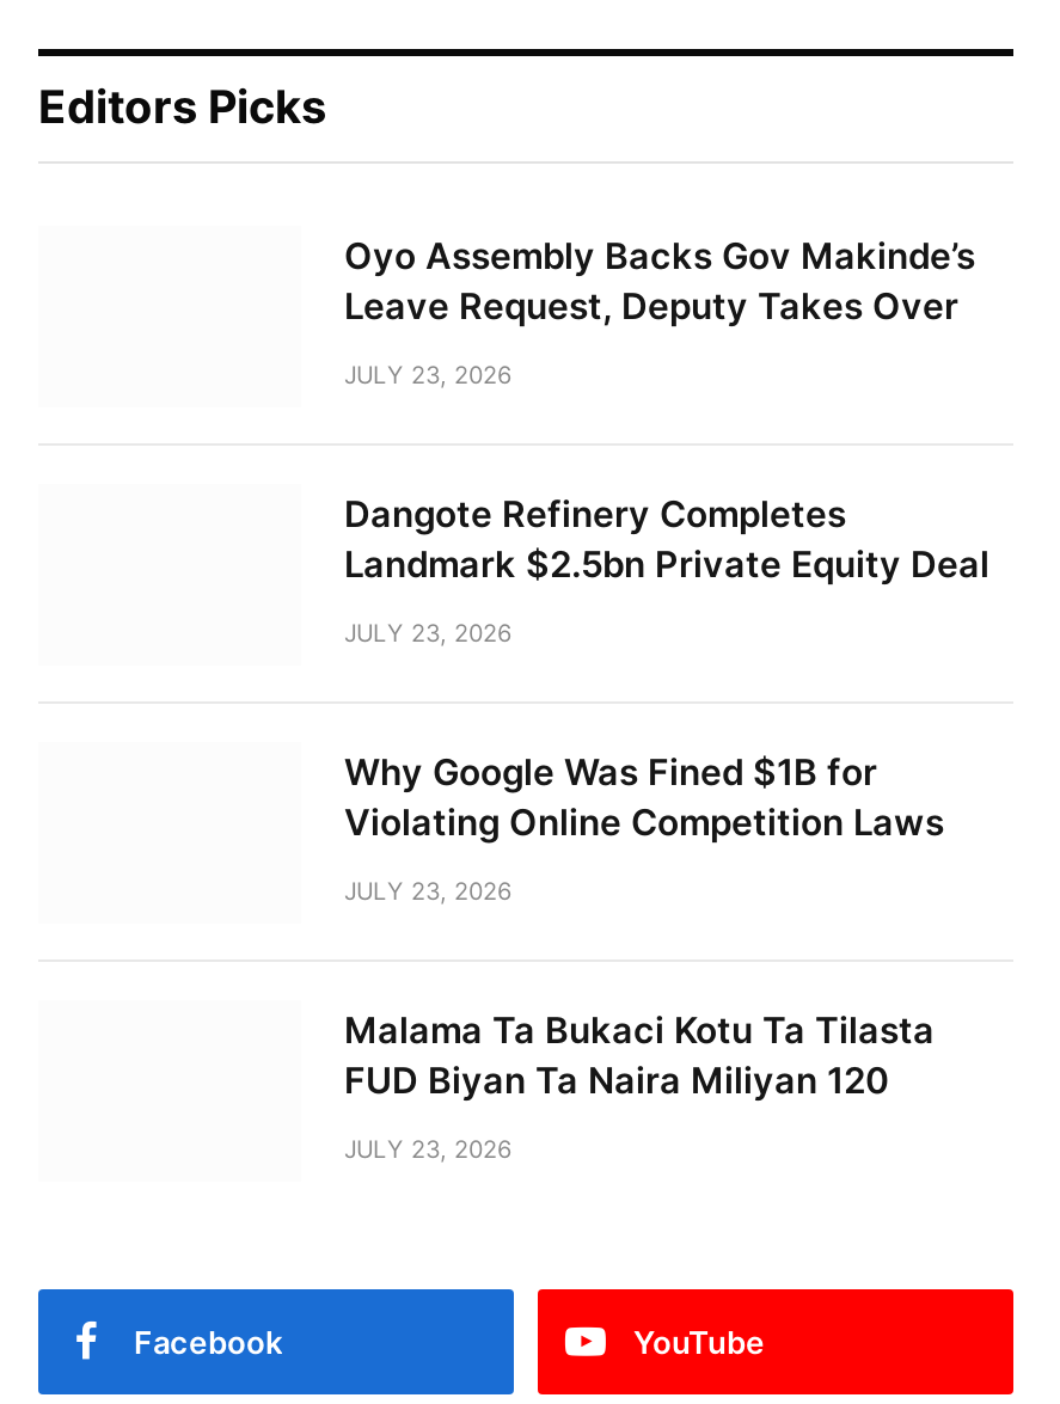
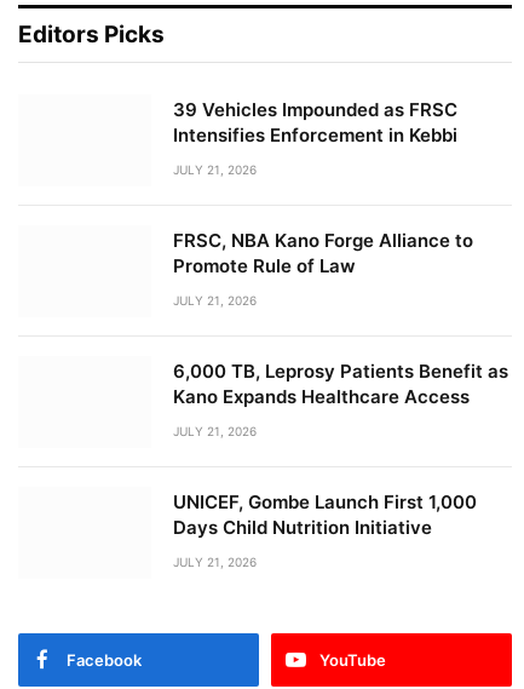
[344,232,975,328] Oyo Assembly Backs Gov Makinde’s | Leave Request, Deputy Takes Over -> [173,98,457,146] 39 Vehicles Impounded as FRSC | Intensifies Enforcement in Kebbi
[344,359,511,388] JULY 23, 2026 -> [173,162,257,176] JULY 21, 2026
[344,490,989,586] Dangote Refinery Completes | Landmark $2.5bn Private Equity Deal -> [173,228,473,277] FRSC, NBA Kano Forge Alliance to | Promote Rule of Law
[344,617,511,646] JULY 23, 2026 -> [173,293,257,307] JULY 21, 2026
[344,748,944,844] Why Google Was Fined $1B for | Violating Online Competition Laws -> [173,359,508,408] 6,000 TB, Leprosy Patients Benefit as | Kano Expands Healthcare Access
[344,875,511,904] JULY 23, 2026 -> [173,423,257,438] JULY 21, 2026
[344,1007,935,1102] Malama Ta Bukaci Kotu Ta Tilasta | FUD Biyan Ta Naira Miliyan 120 -> [173,490,477,538] UNICEF, Gombe Launch First 1,000 | Days Child Nutrition Initiative
[344,1133,511,1162] JULY 23, 2026 -> [173,554,257,569] JULY 21, 2026

